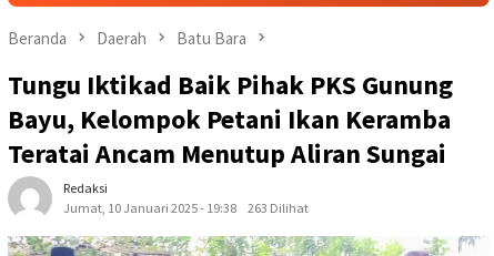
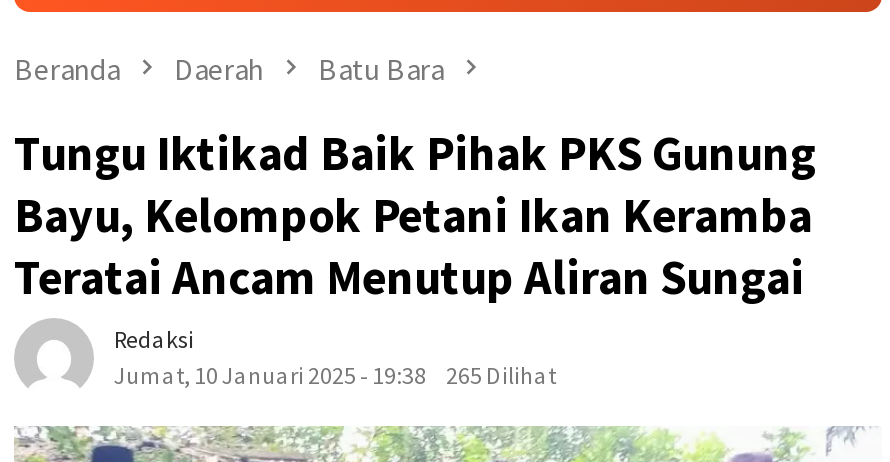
[63,200,309,217] Jumat, 10 Januari 2025 - 19:38 263 Dilihat -> [114,361,556,391] Jumat, 10 Januari 2025 - 19:38 265 Dilihat

